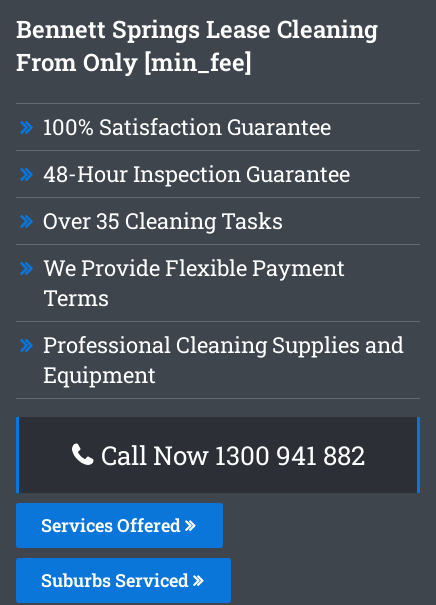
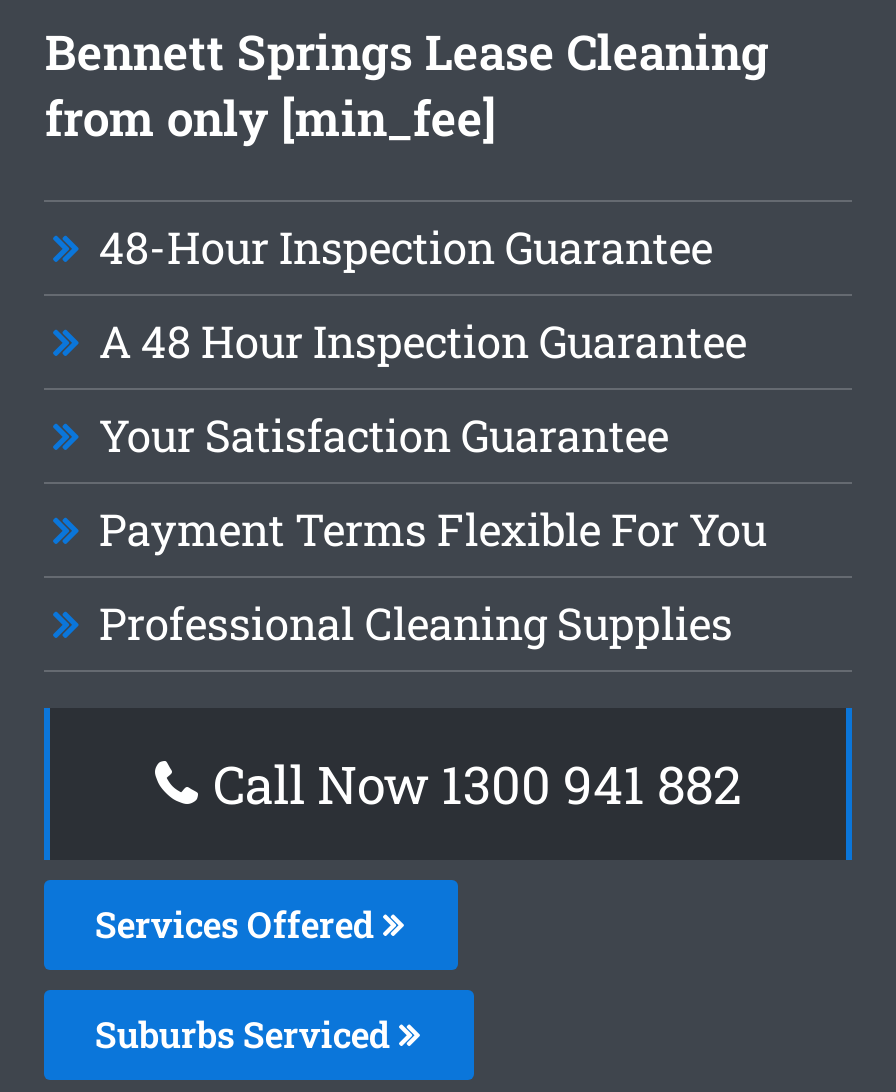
[16,46,331,141] From Only [min_fee] | 100% Satisfaction Guarantee -> [45,86,497,150] from only [min_fee]
[43,206,404,389] Over 35 Cleaning Tasks | We Provide Flexible Payment | Terms | Professional Cleaning Supplies and | Equipment -> [99,312,767,652] A 48 Hour Inspection Guarantee | Your Satisfaction Guarantee | Payment Terms Flexible For You | Professional Cleaning Supplies

